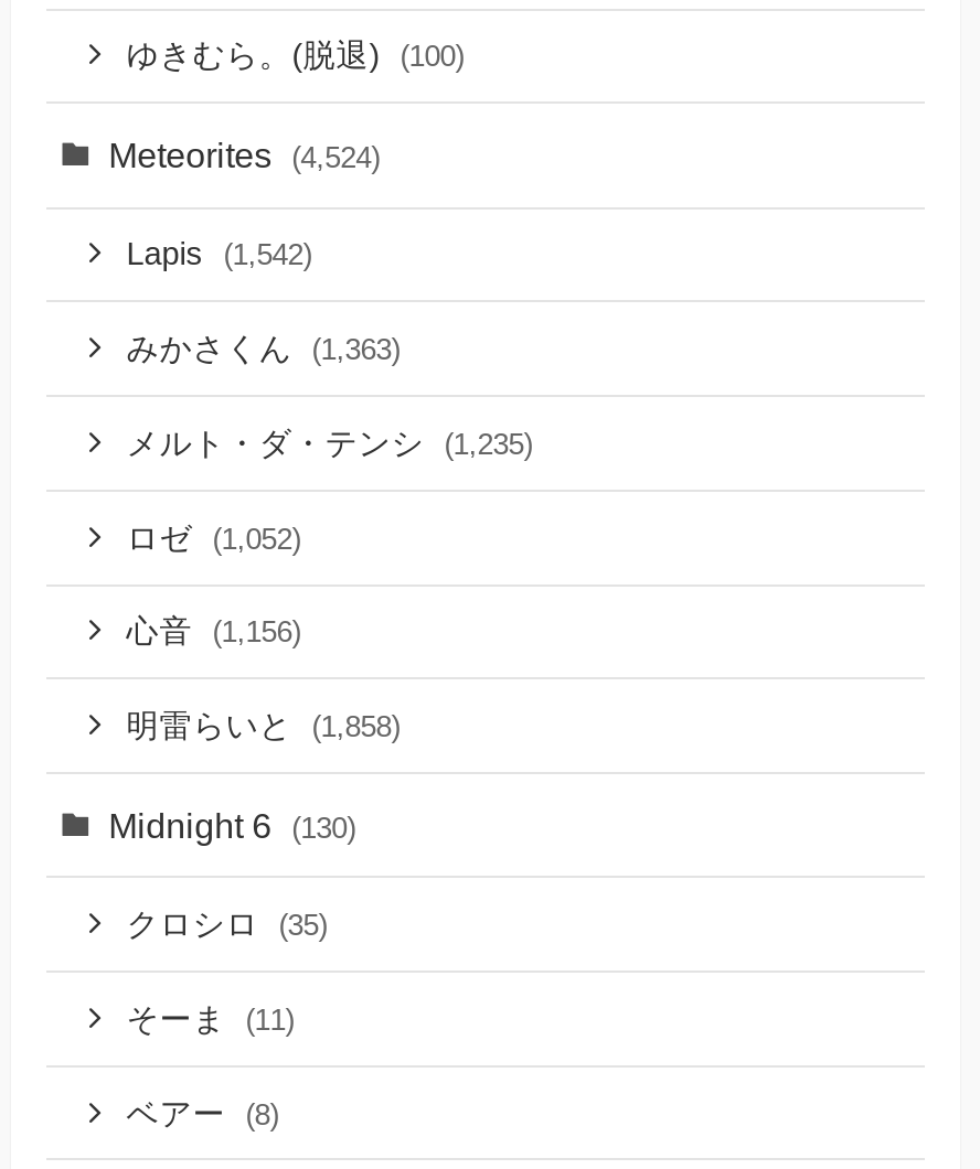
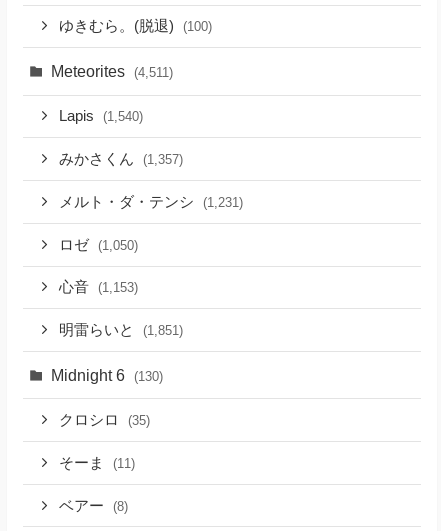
[109,135,380,175] Meteorites (4,524) -> [51,62,173,80] Meteorites (4,511)
[126,237,312,272] Lapis (1,542) -> [59,108,143,124] Lapis (1,540)
[126,331,400,366] みかさくん (1,363) -> [59,151,183,167] みかさくん (1,357)
[126,425,532,461] メルト・ダ・テンシ (1,235) -> [59,194,243,210] メルト・ダ・テンシ (1,231)
[126,520,301,555] ロゼ (1,052) -> [59,237,138,253] ロゼ (1,050)
[126,614,301,649] 心音 (1,156) -> [59,279,138,295] 心音 (1,153)
[126,708,400,744] 明雷らいと (1,858) -> [59,322,183,338] 明雷らいと (1,851)

